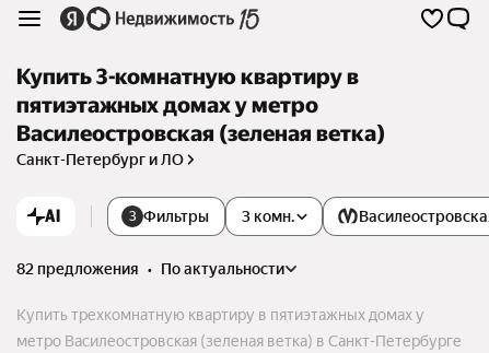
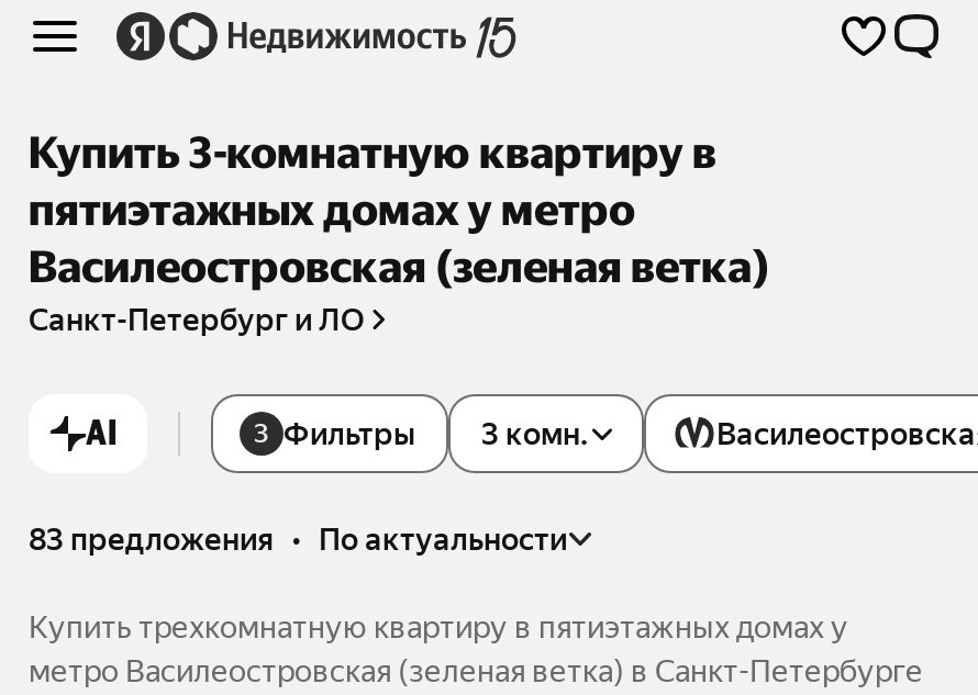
[16,260,284,278] 82 предложения • по актуальности -> [29,522,567,557] 83 предложения • по актуальности

